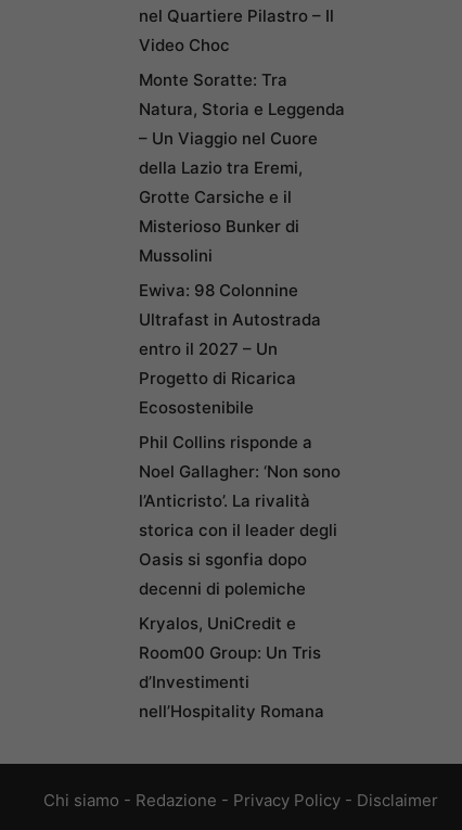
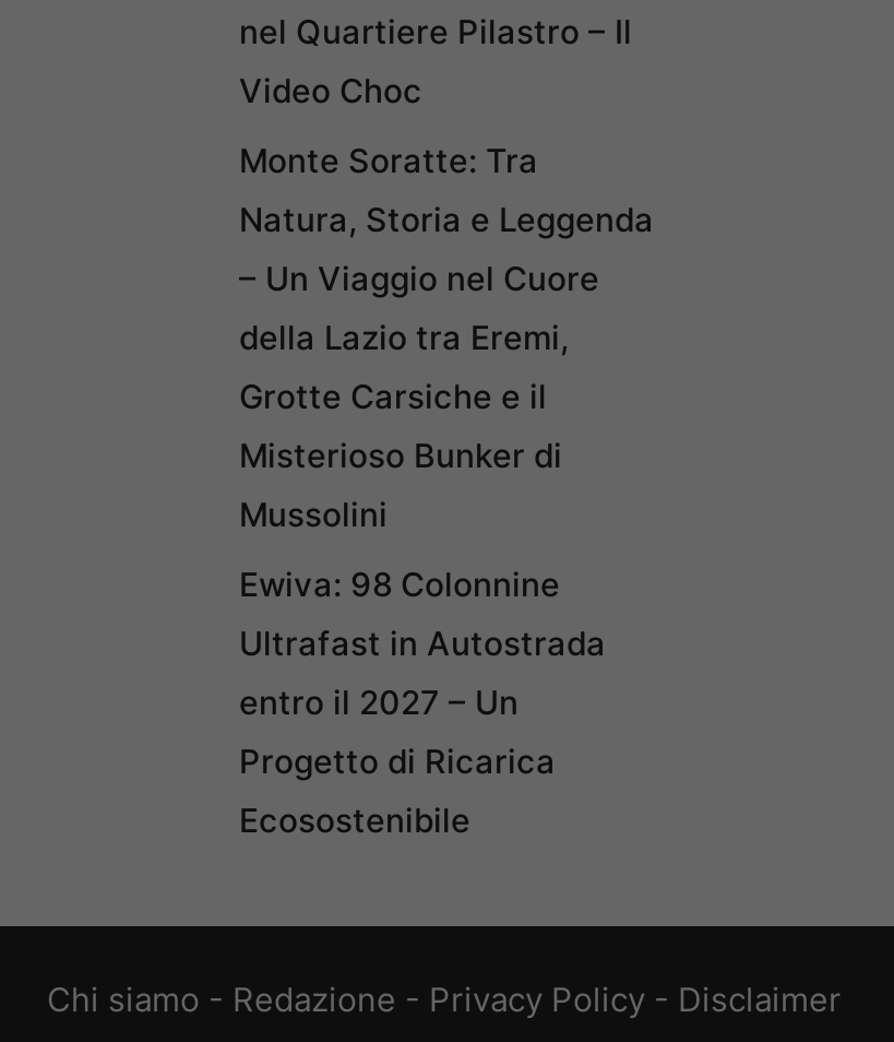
[139,432,341,721] Phil Collins risponde a | Noel Gallagher: ‘Non sono | l’Anticristo’. La rivalità | storica con il leader degli | Oasis si sgonfia dopo | decenni di polemiche | Kryalos, UniCredit e | Room00 Group: Un Tris | d’Investimenti | nell’Hospitality Romana -> none

